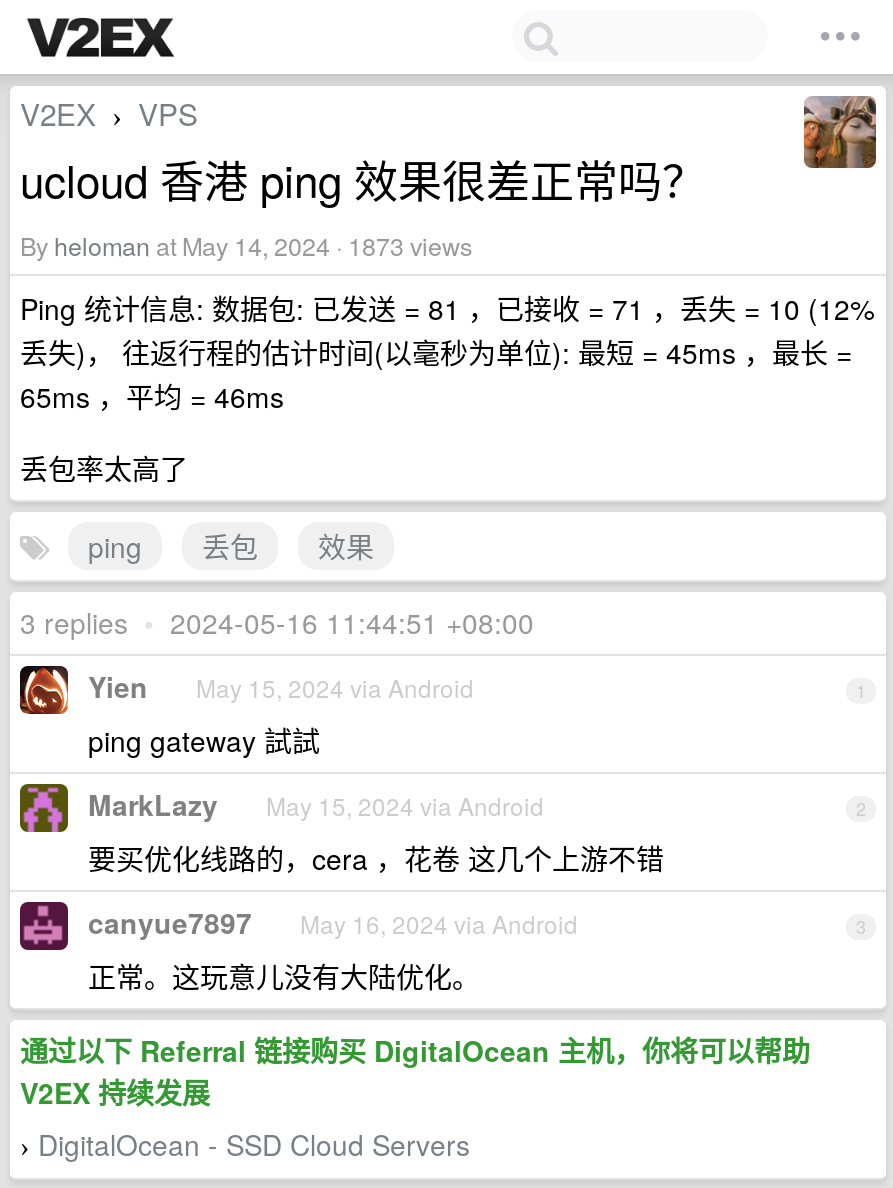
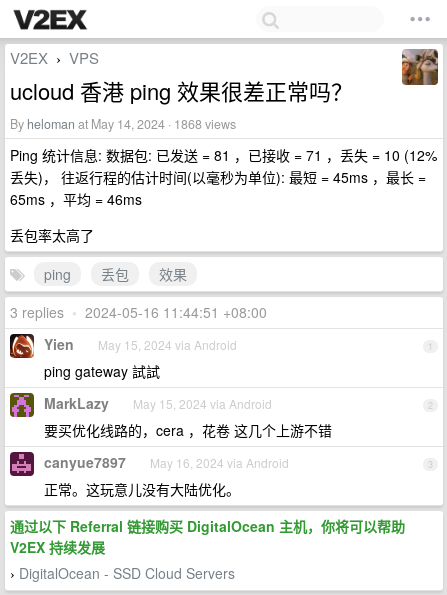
[20,228,472,264] By heloman at May 14, 2024 · 1873 views -> [10,115,236,133] By heloman at May 14, 2024 · 1868 views

